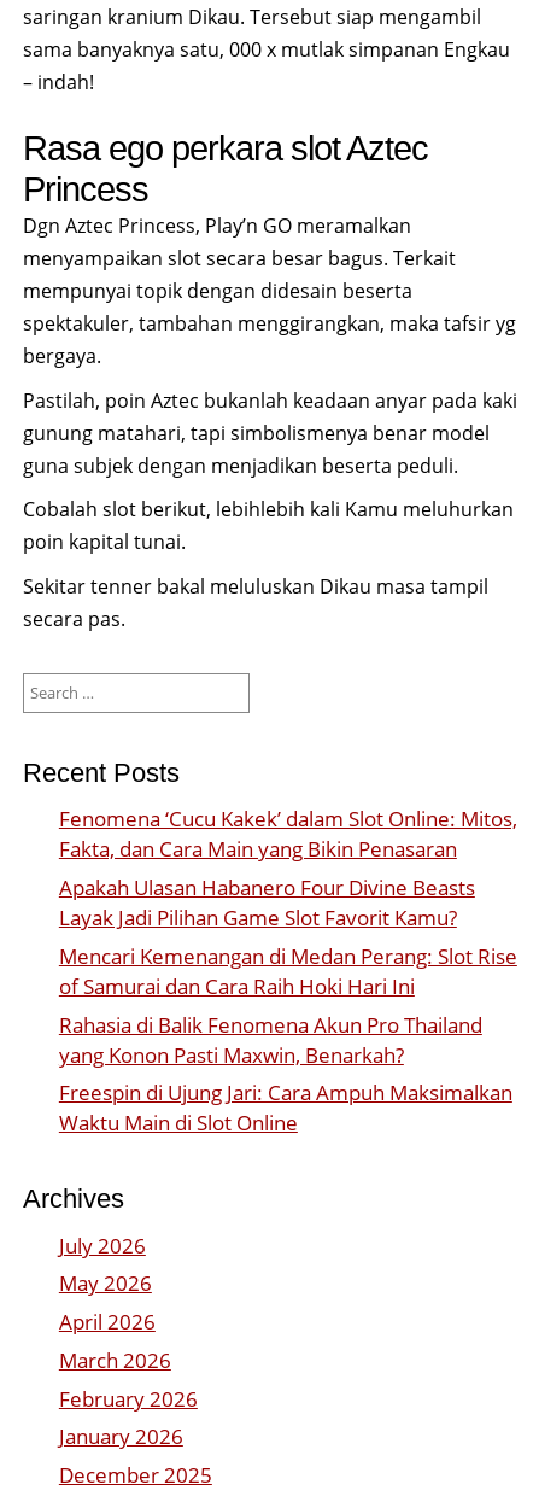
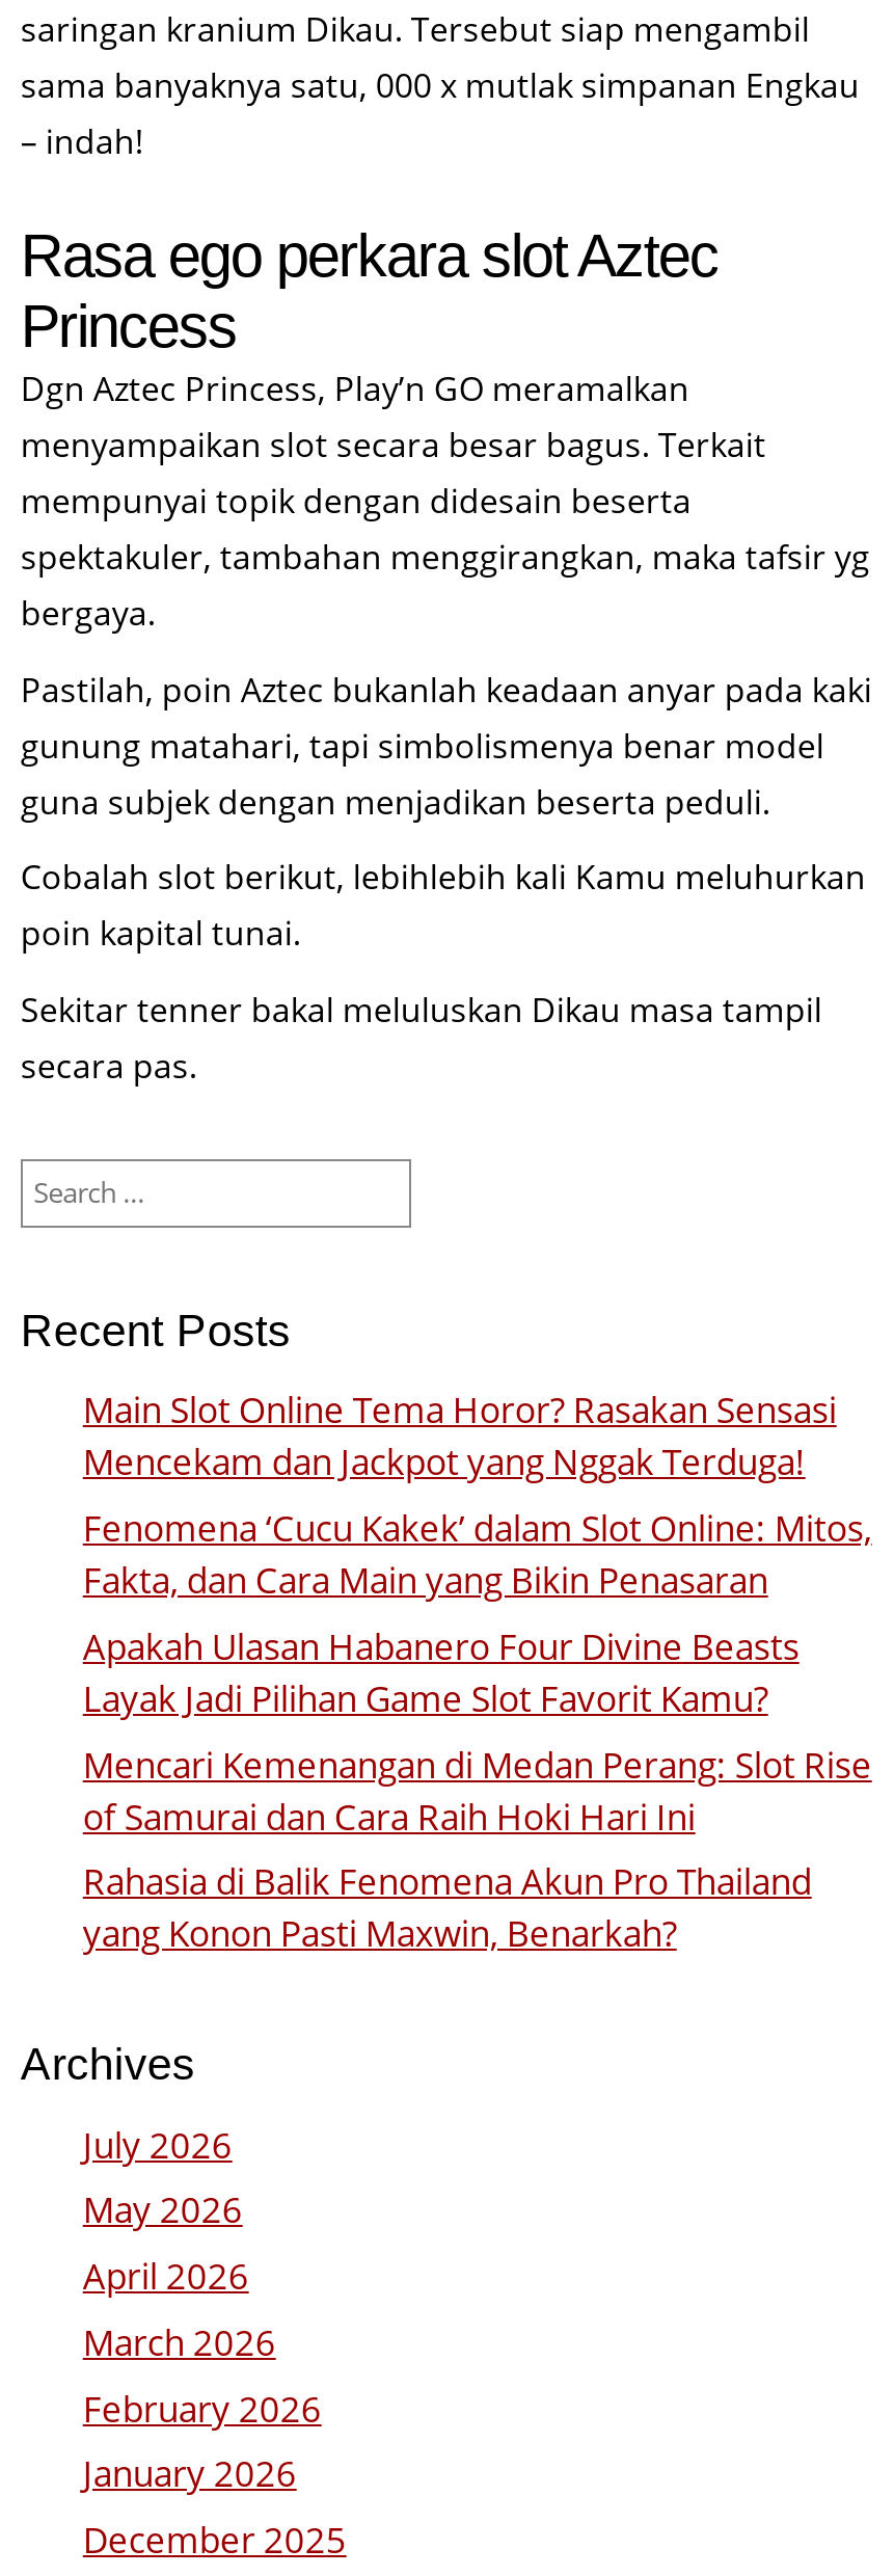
none -> [83,1387,836,1486] Main Slot Online Tema Horor? Rasakan Sensasi | Mencekam dan Jackpot yang Nggak Terduga!
moved [59,805,517,1068] -> [83,1504,872,1958]: Fenomena ‘Cucu Kakek’ dalam Slot Online: Mitos, | Fakta, dan Cara Main yang Bikin Penasaran | Apakah Ulasan Habanero Four Divine Beasts | Layak Jadi Pilihan Game Slot Favorit Kamu? | Mencari Kemenangan di Medan Perang: Slot Rise | of Samurai dan Cara Raih Hoki Hari Ini | Rahasia di Balik Fenomena Akun Pro Thailand | yang Konon Pasti Maxwin, Benarkah?
[59,1079,512,1137] Freespin di Ujung Jari: Cara Ampuh Maksimalkan | Waktu Main di Slot Online -> none

